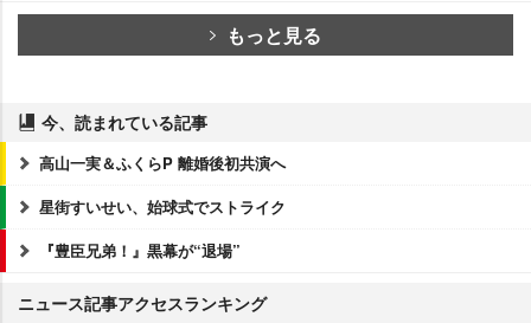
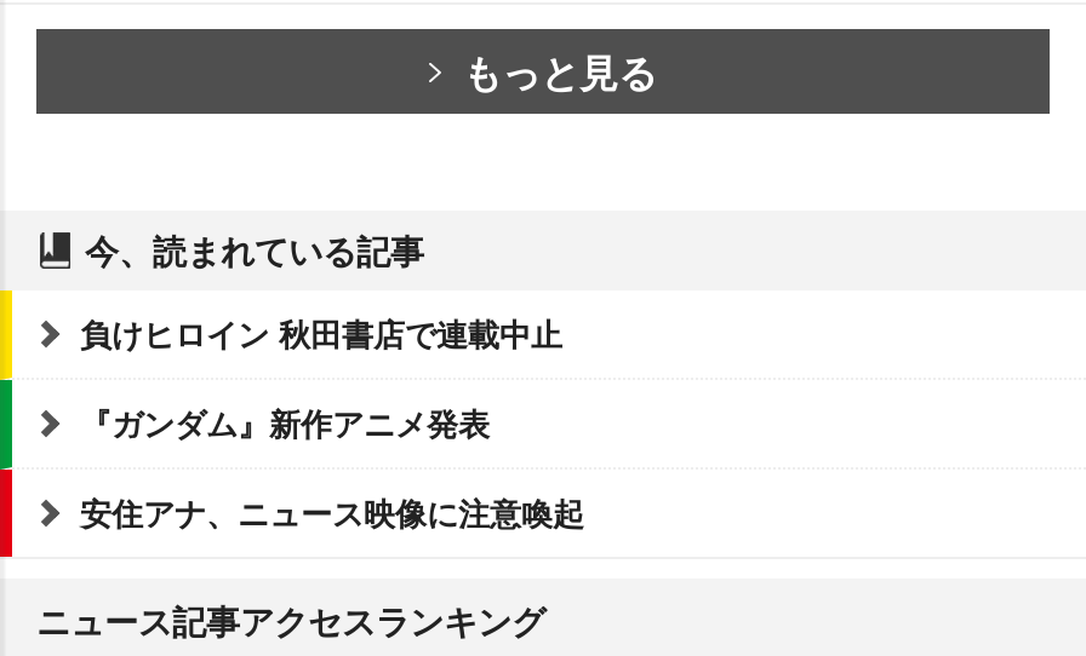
[39,151,286,173] 高山一実＆ふくらP 離婚後初共演へ -> [80,309,562,355] 負けヒロイン 秋田書店で連載中止
[39,195,286,217] 星街すいせい、始球式でストライク -> [80,398,490,444] 『ガンダム』新作アニメ発表
[39,239,241,261] 『豊臣兄弟！』黒幕が“退場” -> [80,488,584,534] 安住アナ、ニュース映像に注意喚起

